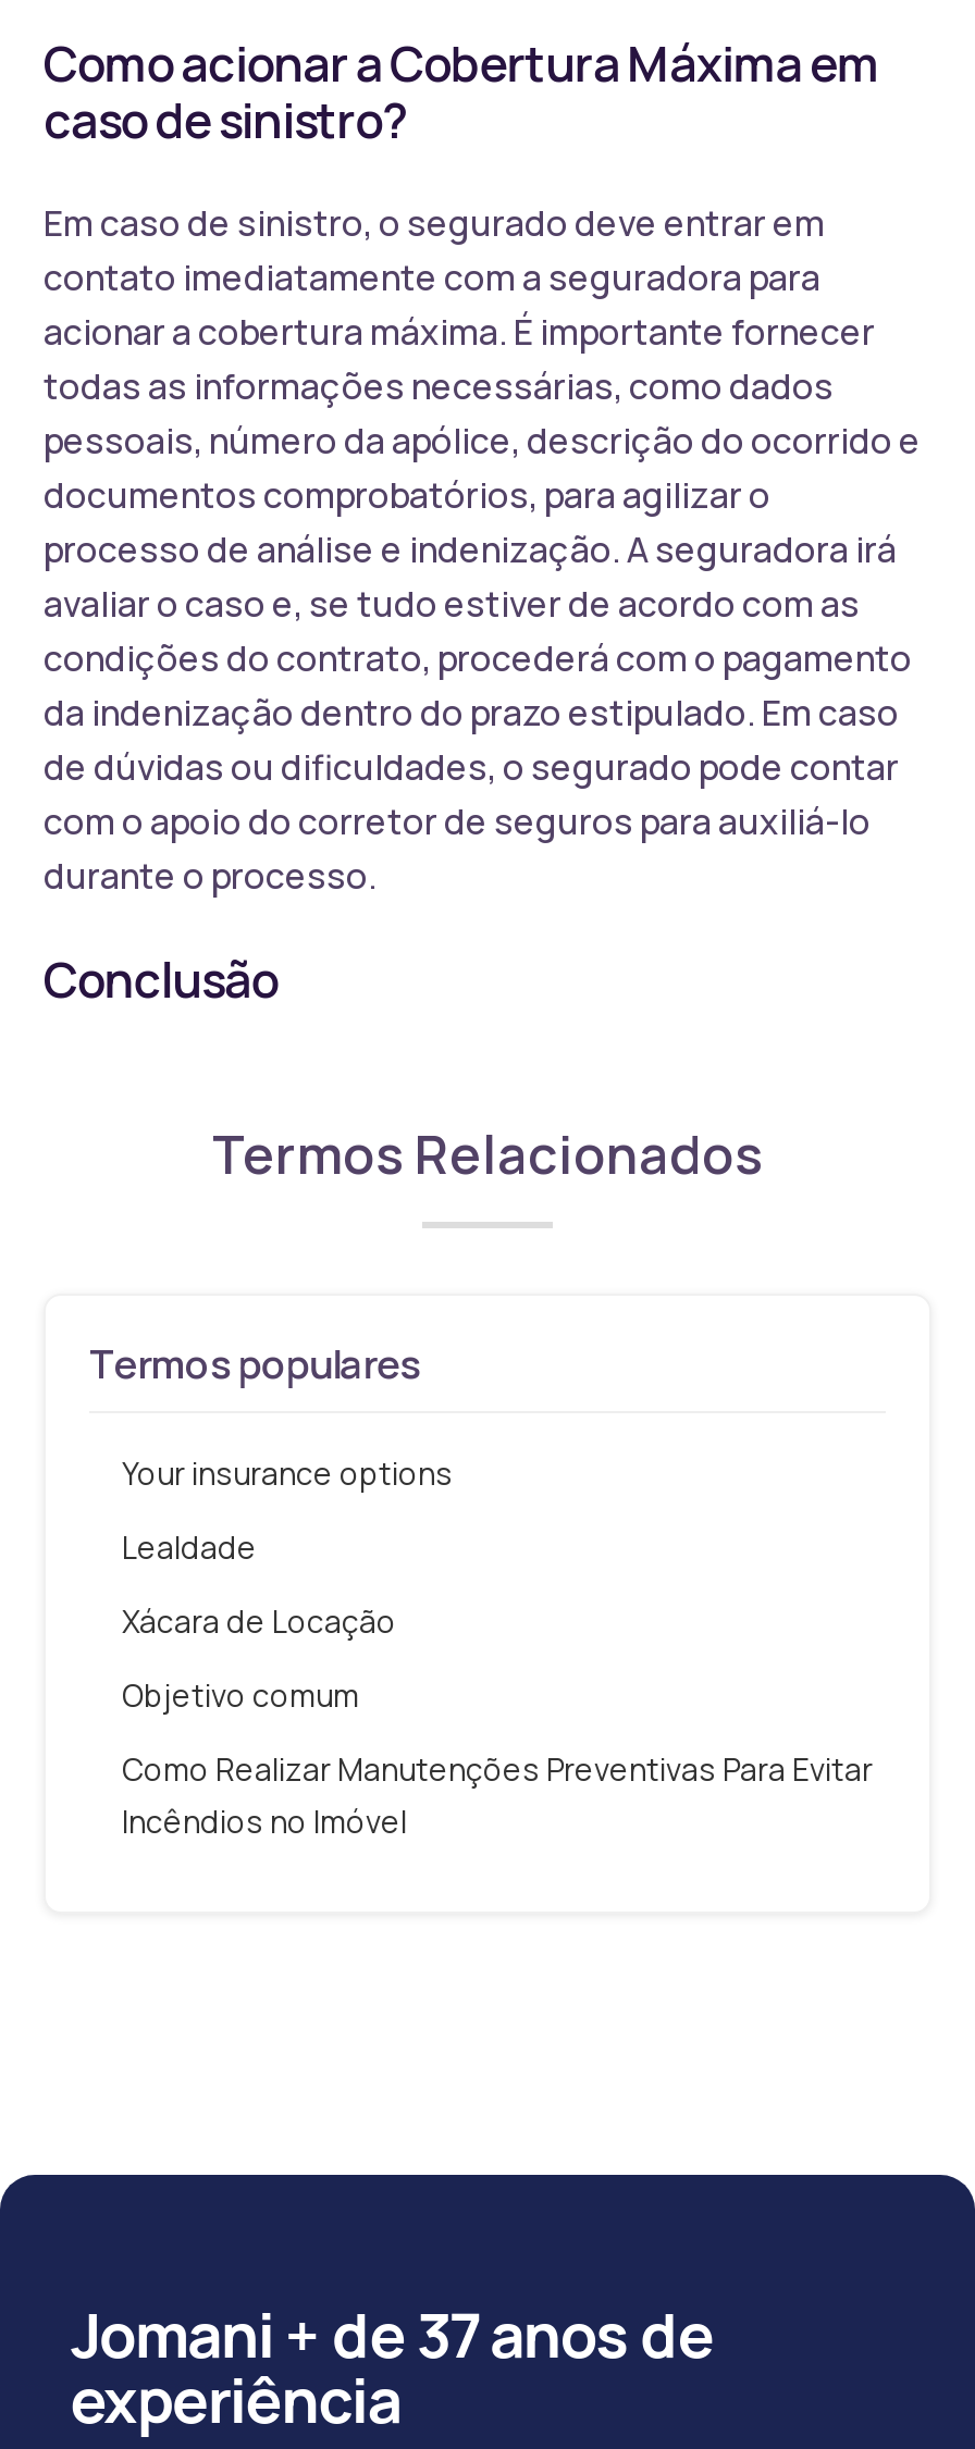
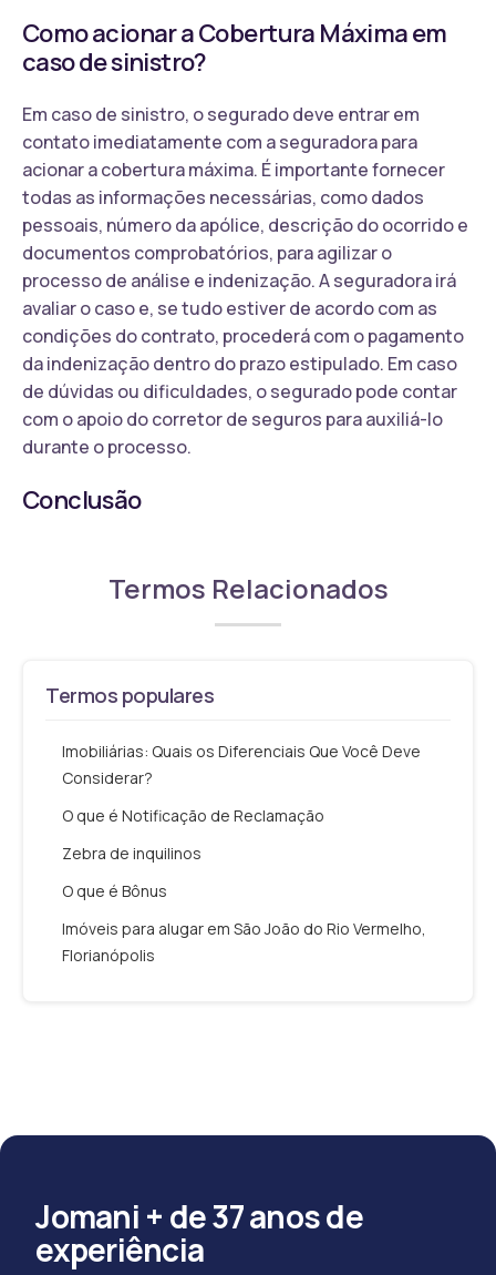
[122,1452,453,1493] Your insurance options -> [62,740,421,788] Imobiliárias: Quais os Diferenciais Que Você Deve | Considerar?
[122,1526,257,1567] Lealdade -> [62,804,324,826] O que é Notificação de Reclamação
[122,1600,396,1641] Xácara de Locação -> [62,842,201,863] Zebra de inquilinos
[122,1674,359,1715] Objetivo comum -> [62,880,167,901] O que é Bônus
[122,1747,873,1841] Como Realizar Manutenções Preventivas Para Evitar | Incêndios no Imóvel -> [62,918,426,965] Imóveis para alugar em São João do Rio Vermelho, | Florianópolis

